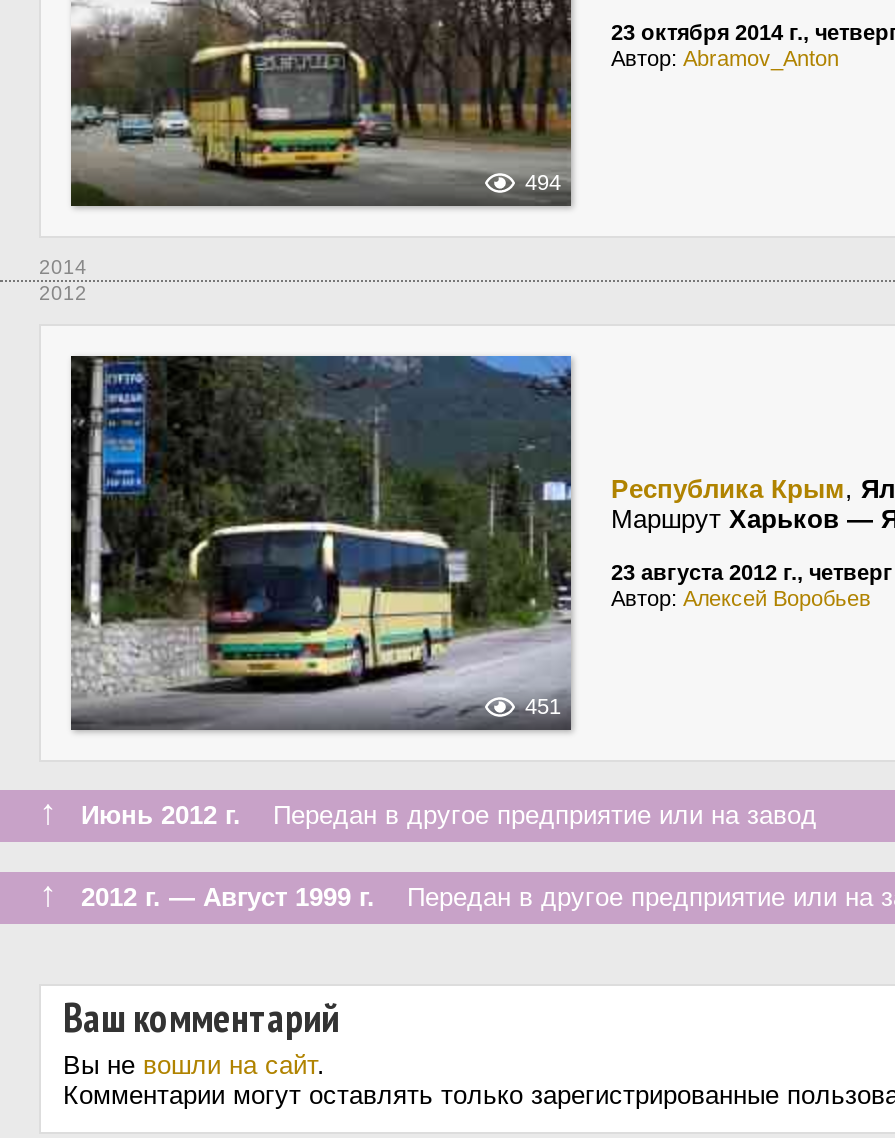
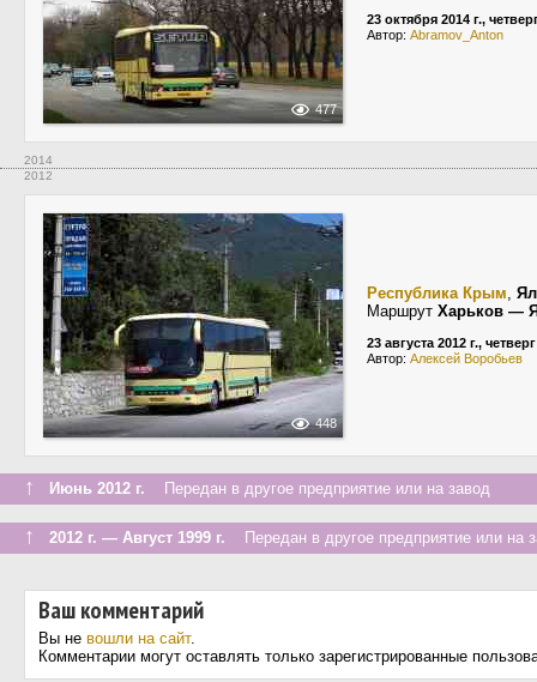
[525,170,561,194] 494 -> [315,102,337,116] 477
[525,694,561,718] 451 -> [315,416,337,430] 448

